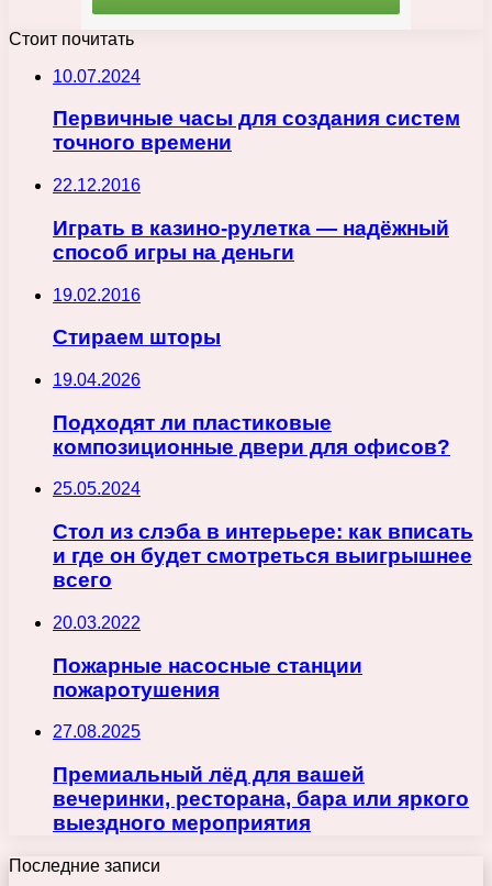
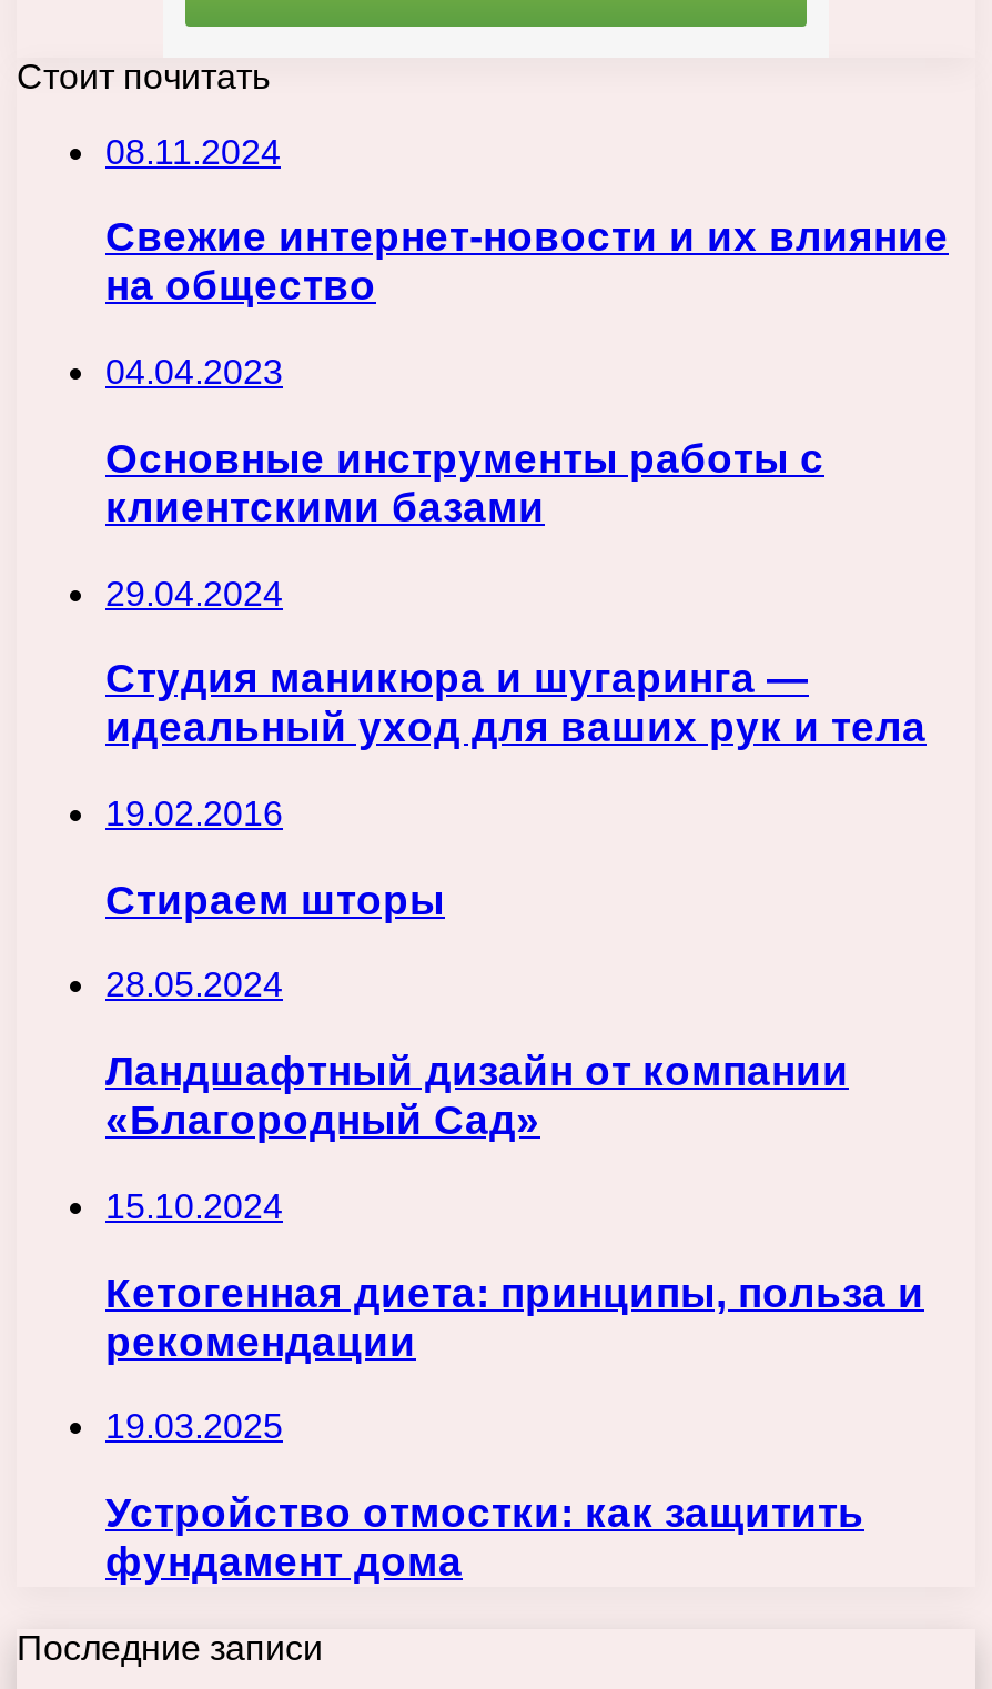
[53,67,460,264] 10.07.2024 | Первичные часы для создания систем | точного времени | 22.12.2016 | Играть в казино-рулетка — надёжный | способ игры на деньги -> [105,133,949,751] 08.11.2024 | Свежие интернет-новости и их влияние | на общество | 04.04.2023 | Основные инструменты работы с | клиентскими базами | 29.04.2024 | Студия маникюра и шугаринга — | идеальный уход для ваших рук и тела
moved [53,285,221,349] -> [105,795,445,923]: 19.02.2016 | Стираем шторы
[53,370,473,834] 19.04.2026 | Подходят ли пластиковые | композиционные двери для офисов? | 25.05.2024 | Стол из слэба в интерьере: как вписать | и где он будет смотреться выигрышнее | всего | 20.03.2022 | Пожарные насосные станции | пожаротушения | 27.08.2025 | Премиальный лёд для вашей | вечеринки, ресторана, бара или яркого | выездного мероприятия -> [105,966,924,1585] 28.05.2024 | Ландшафтный дизайн от компании | «Благородный Сад» | 15.10.2024 | Кетогенная диета: принципы, польза и | рекомендации | 19.03.2025 | Устройство отмостки: как защитить | фундамент дома

